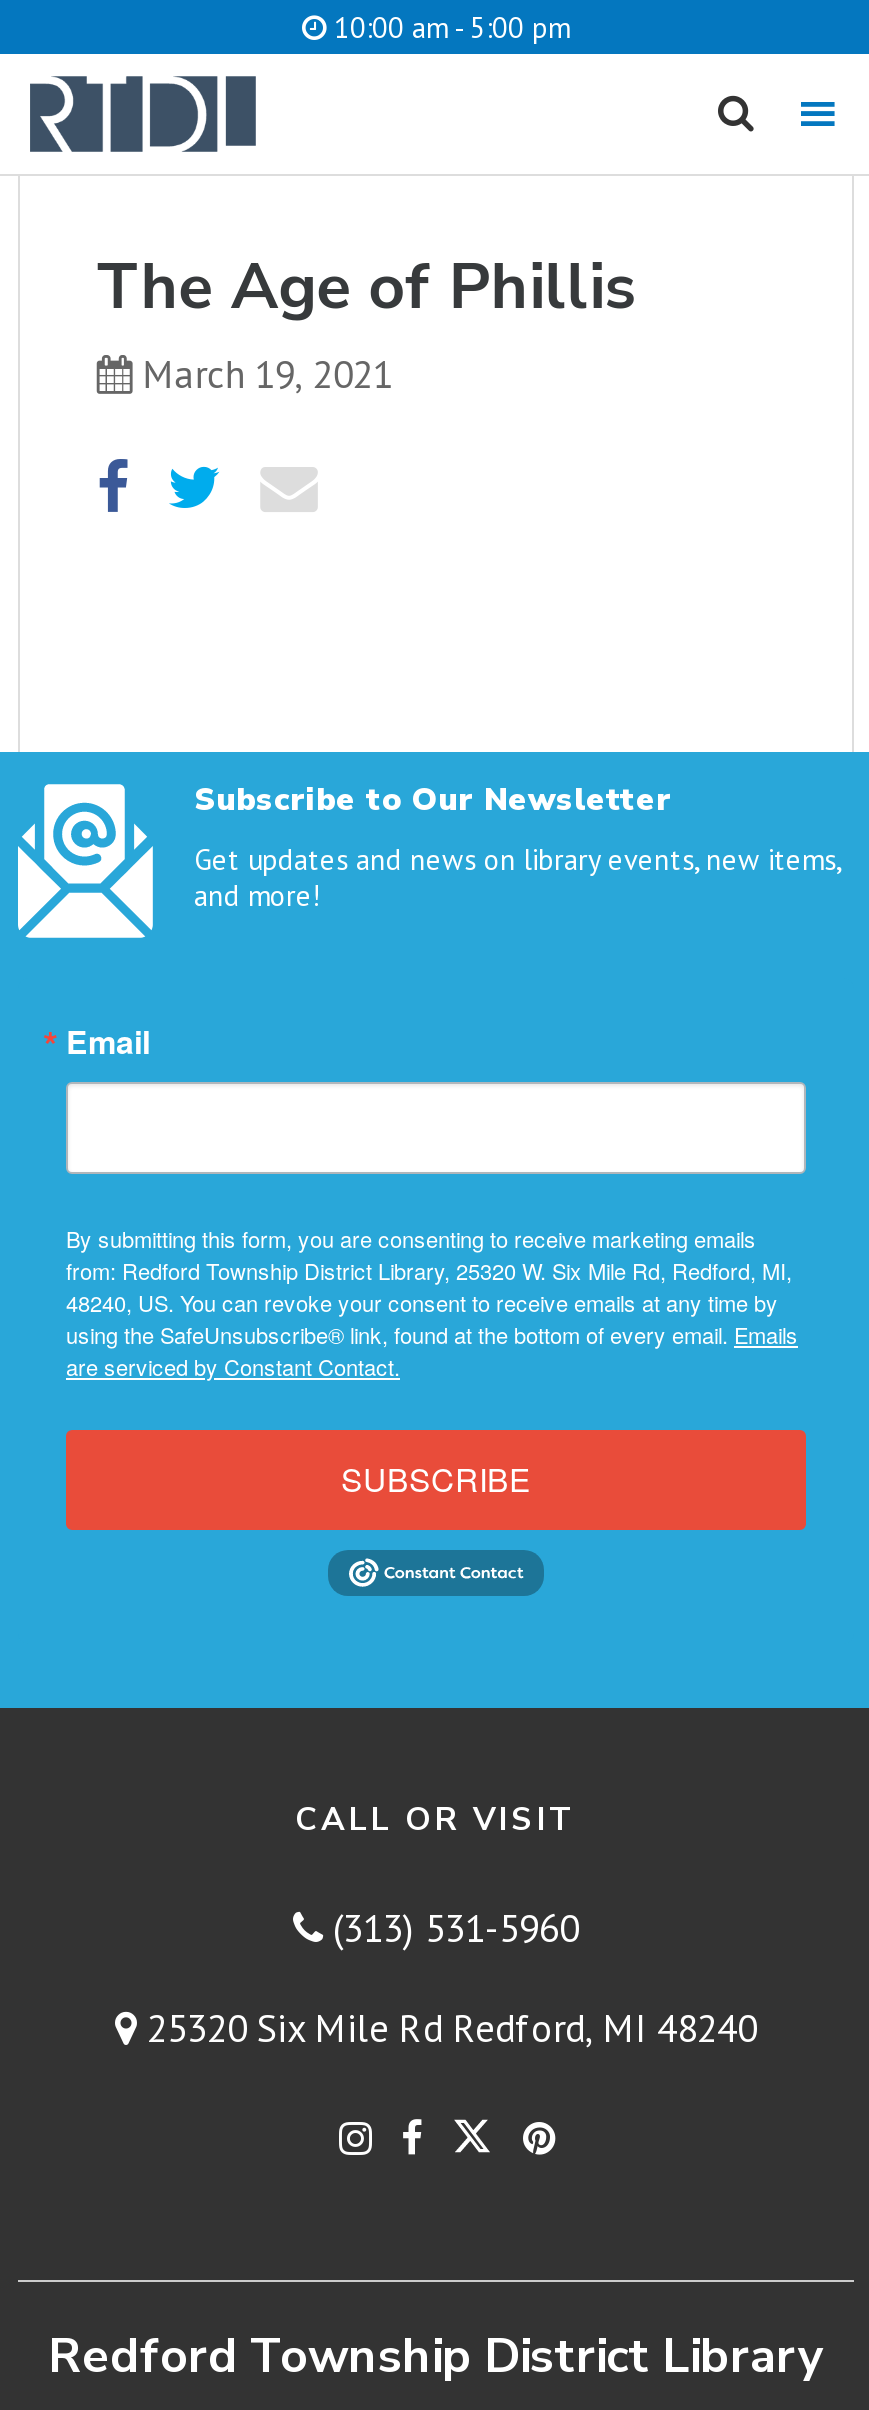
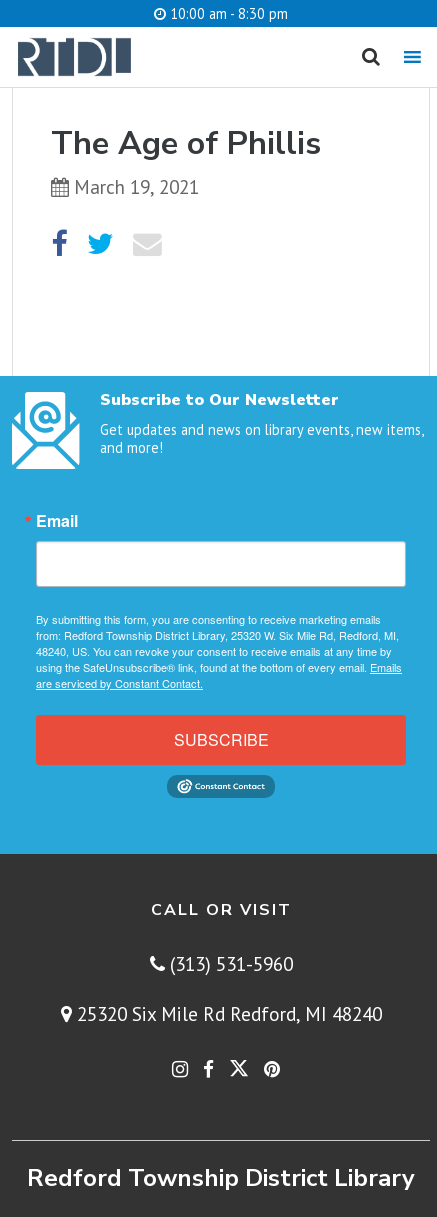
[326,8,570,46] 10:00 am - 5:00 pm -> [166,4,288,23] 10:00 am - 8:30 pm

